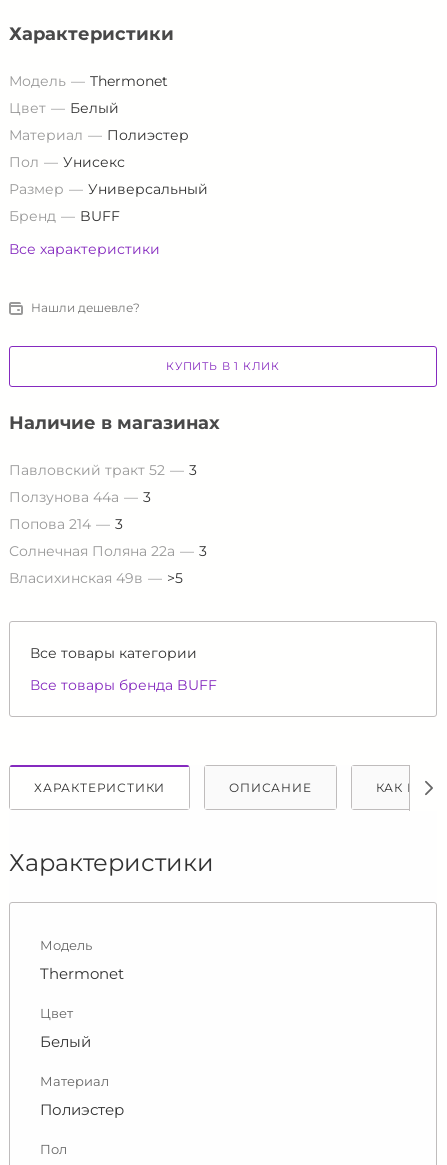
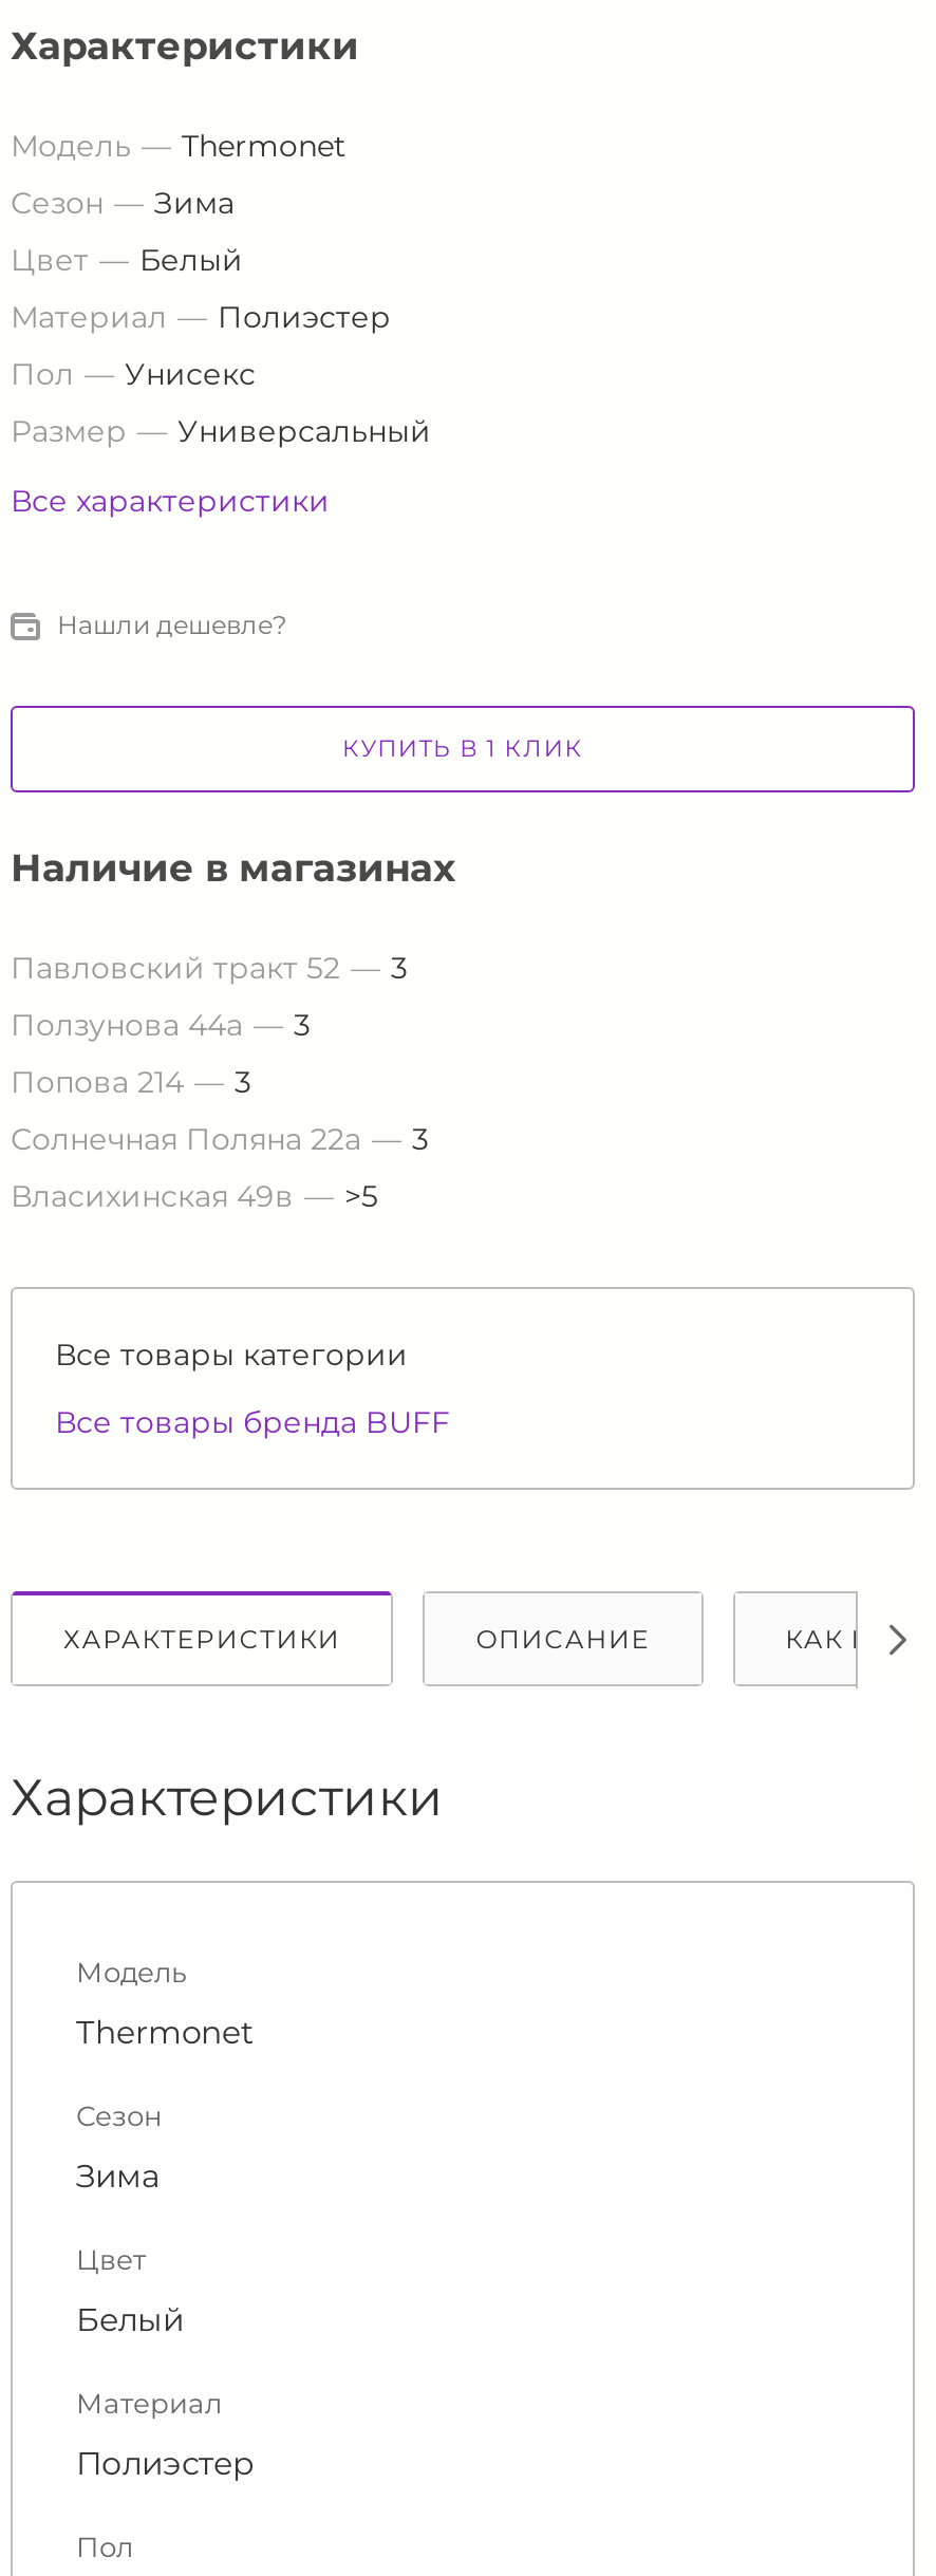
none -> [11,184,235,222] Сезон | Зима
[9,207,120,225] Бренд | BUFF -> none
none -> [76,2099,163,2196] Сезон | Зима

